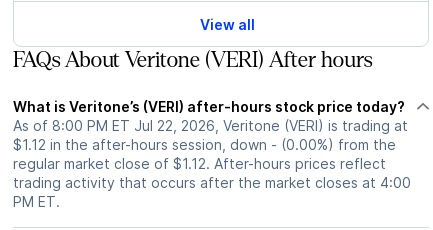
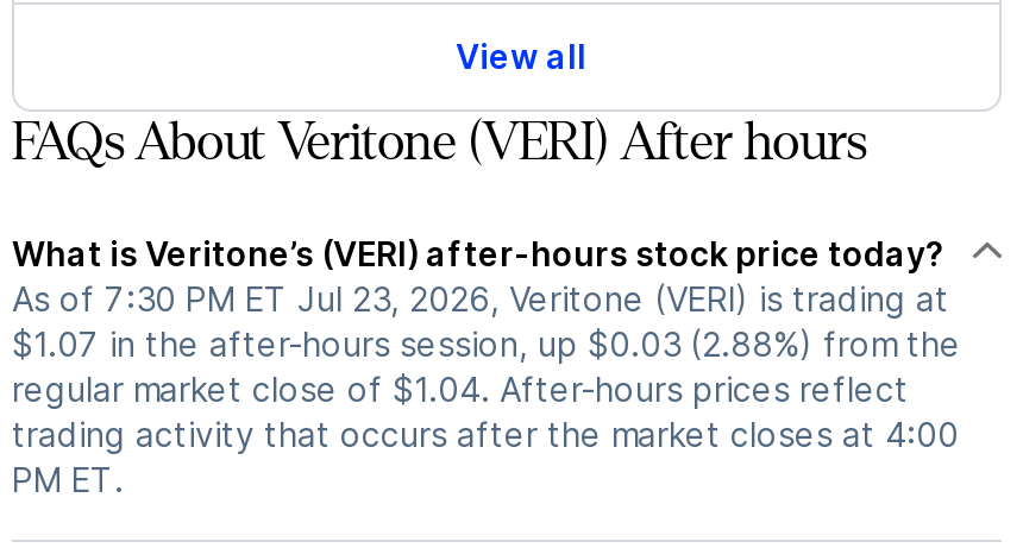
[13,117,408,134] As of 8:00 PM ET Jul 22, 2026, Veritone (VERI) is trading at -> [12,277,949,317] As of 7:30 PM ET Jul 23, 2026, Veritone (VERI) is trading at
[13,136,396,153] $1.12 in the after-hours session, down - (0.00%) from the -> [12,322,961,363] $1.07 in the after-hours session, up $0.03 (2.88%) from the
[13,155,386,172] regular market close of $1.12. After-hours prices reflect -> [12,367,909,408] regular market close of $1.04. After-hours prices reflect

